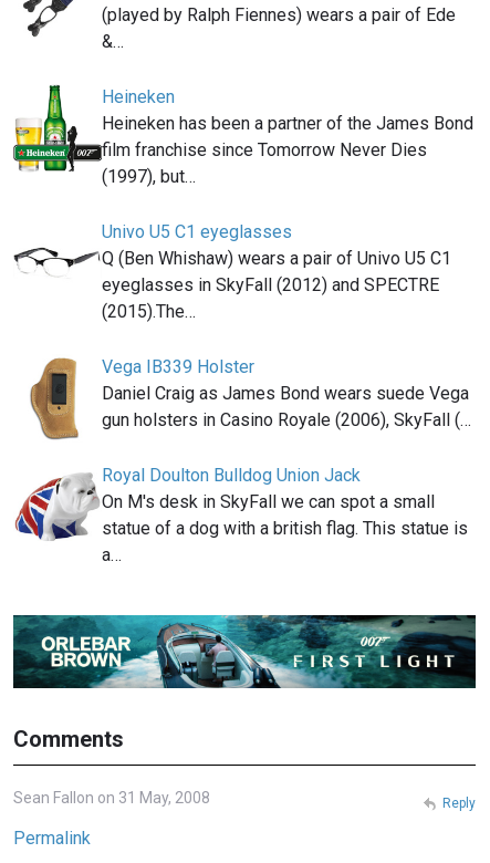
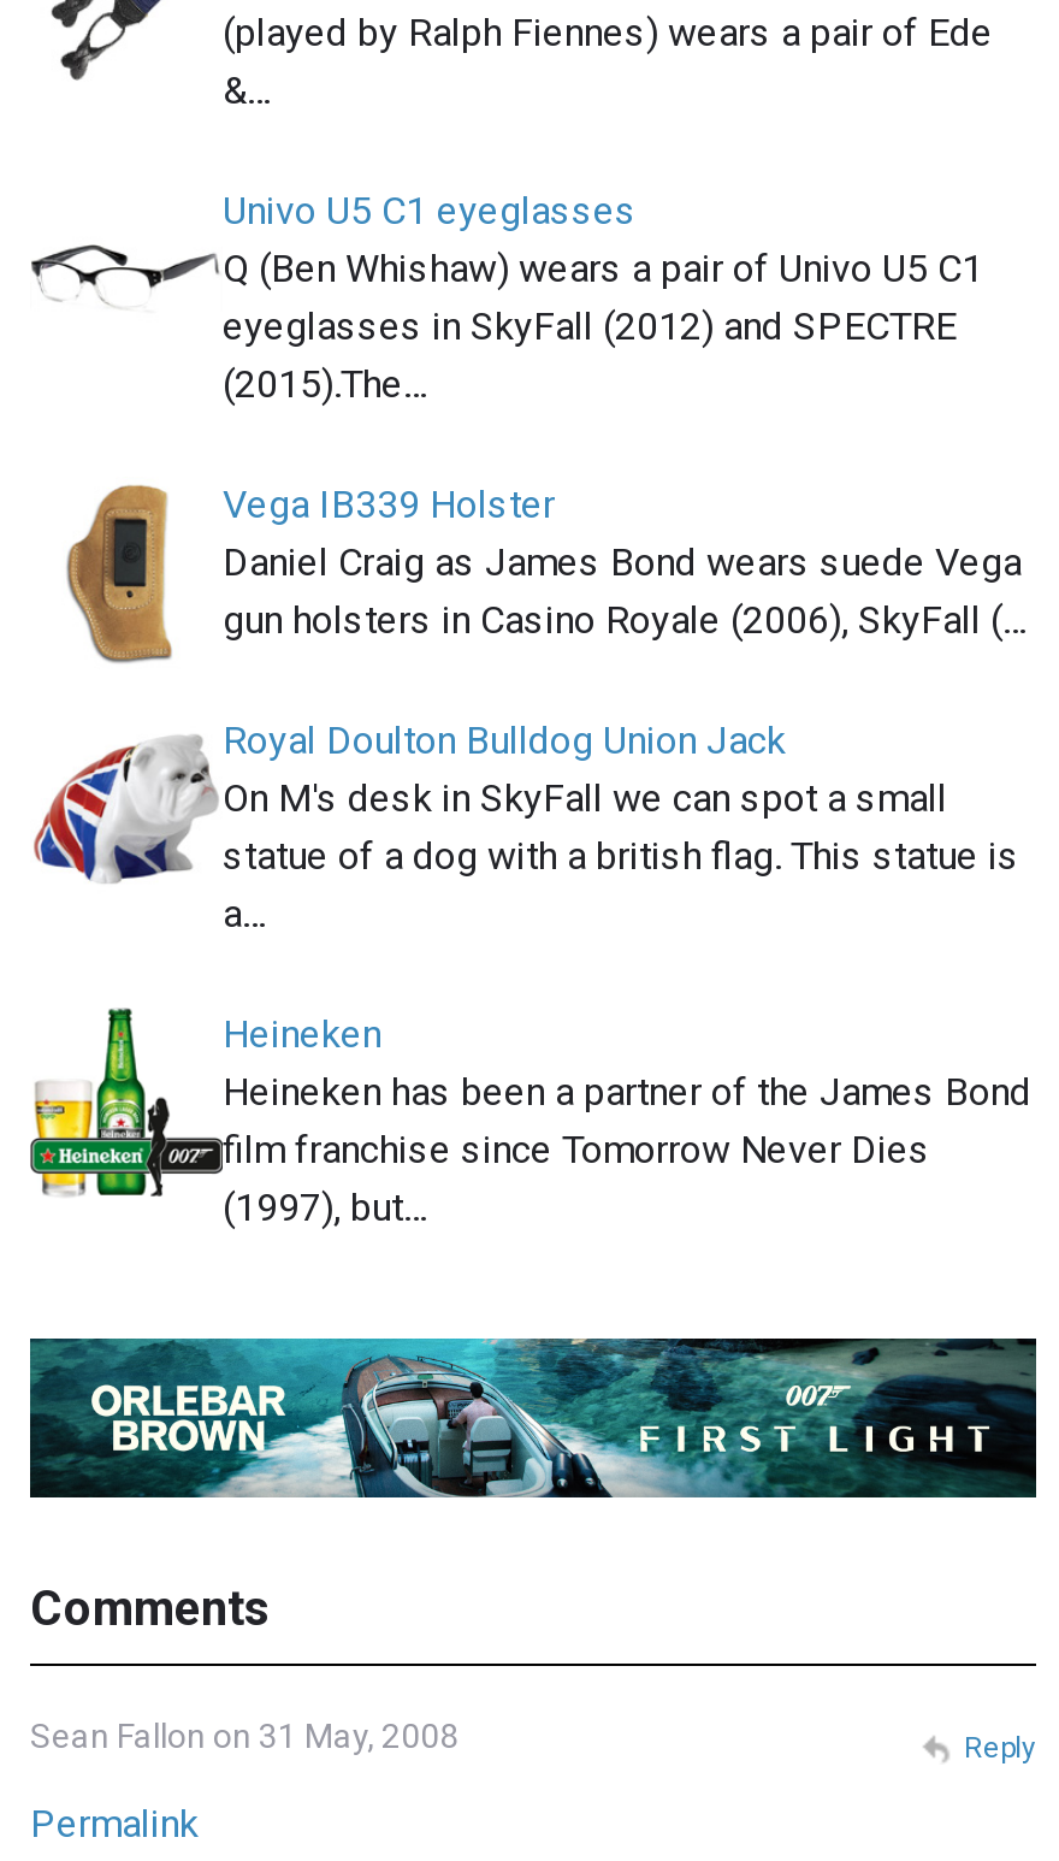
moved [12,84,473,187] -> [28,1006,1031,1231]: [image] | Heineken | Heineken has been a partner of the James Bond | film franchise since Tomorrow Never Dies | (1997), but…
moved [29,222,471,566] -> [64,188,1027,937]: [image] | Univo U5 C1 eyeglasses | Q (Ben Whishaw) wears a pair of Univo U5 C1 | ... | statue of a dog with a british flag. This statue is | a…

